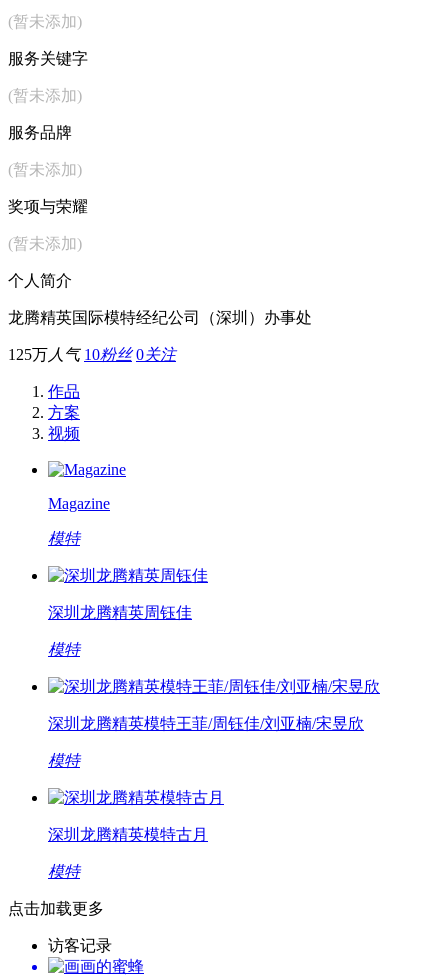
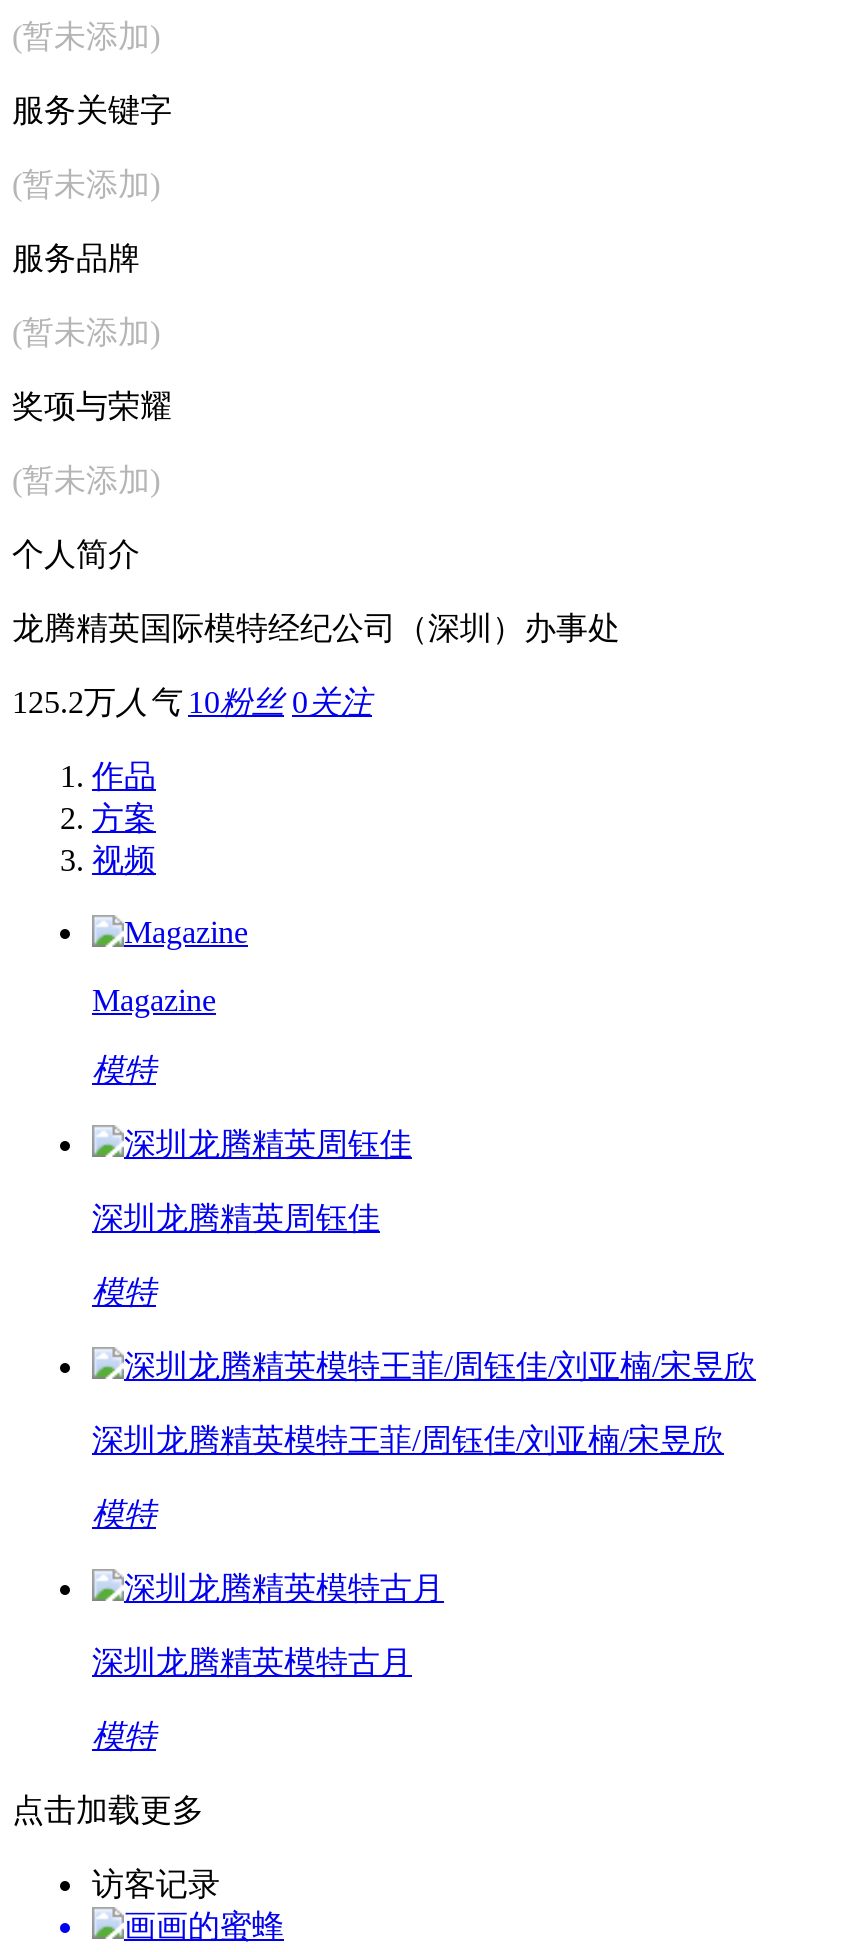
[8,346,176,363] 125万人气 10粉丝 0关注 -> [12,685,372,719] 125.2万人气 10粉丝 0关注

